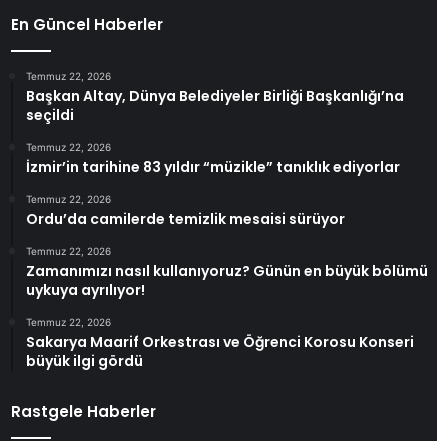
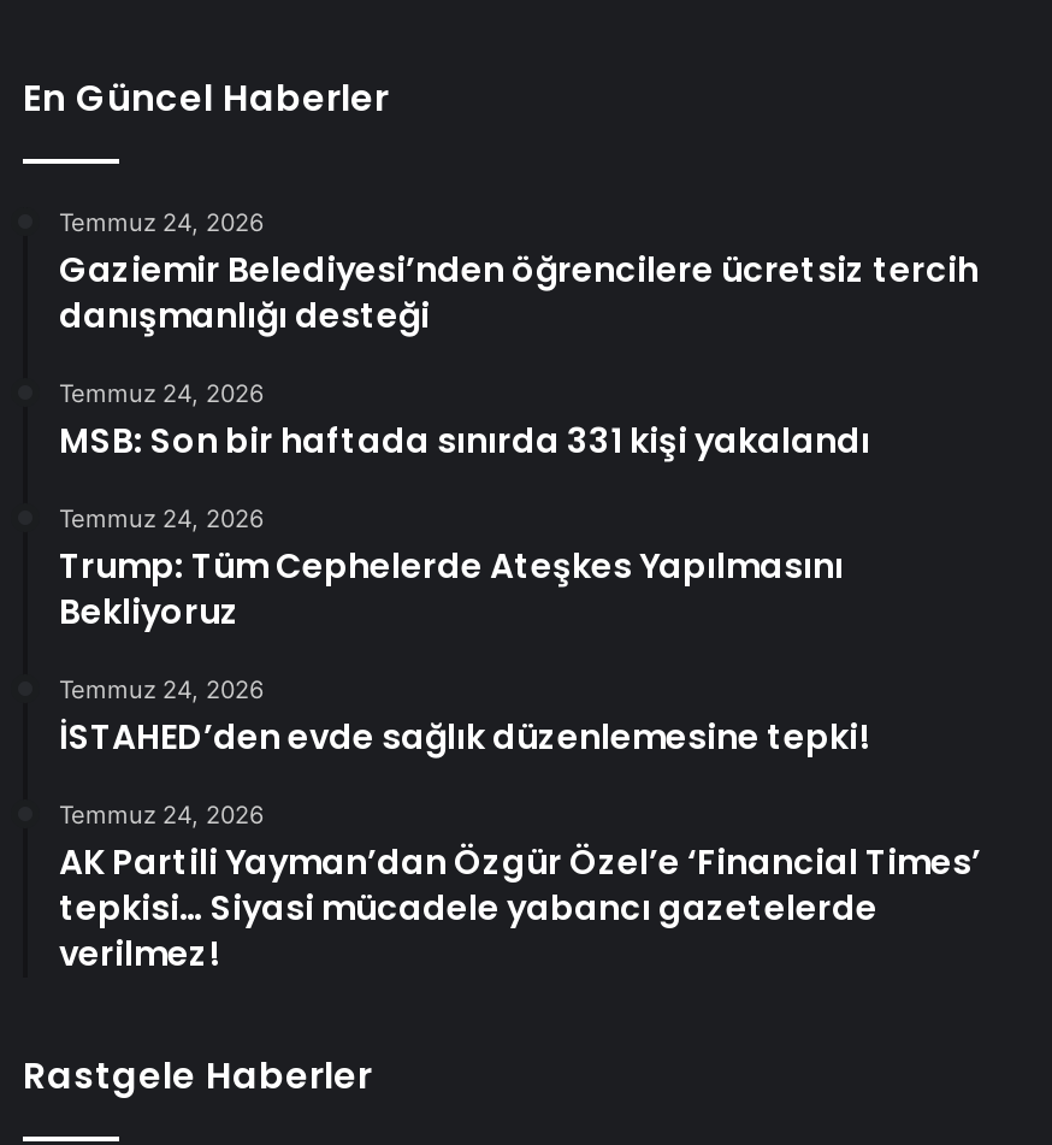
[26,70,404,125] Temmuz 22, 2026 | Başkan Altay, Dünya Belediyeler Birliği Başkanlığı’na | seçildi -> [59,207,979,340] Temmuz 24, 2026 | Gaziemir Belediyesi’nden öğrencilere ücretsiz tercih | danışmanlığı desteği
[26,141,400,177] Temmuz 22, 2026 | İzmir’in tarihine 83 yıldır “müzikle” tanıklık ediyorlar -> [59,378,870,465] Temmuz 24, 2026 | MSB: Son bir haftada sınırda 331 kişi yakalandı
[26,193,348,229] Temmuz 22, 2026 | Ordu’da camilerde temizlik mesaisi sürüyor -> [59,504,844,636] Temmuz 24, 2026 | Trump: Tüm Cephelerde Ateşkes Yapılmasını | Bekliyoruz
[26,245,428,300] Temmuz 22, 2026 | Zamanımızı nasıl kullanıyoruz? Günün en büyük bölümü | uykuya ayrılıyor! -> [59,674,868,761] Temmuz 24, 2026 | İSTAHED’den evde sağlık düzenlemesine tepki!
[26,316,414,371] Temmuz 22, 2026 | Sakarya Maarif Orkestrası ve Öğrenci Korosu Konseri | büyük ilgi gördü -> [59,800,981,978] Temmuz 24, 2026 | AK Partili Yayman’dan Özgür Özel’e ‘Financial Times’ | tepkisi… Siyasi mücadele yabancı gazetelerde | verilmez!

